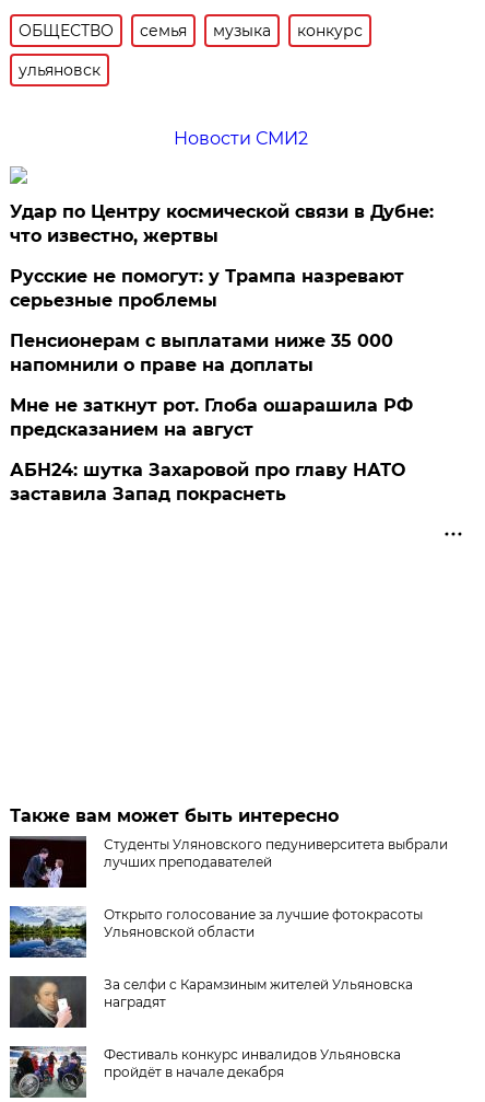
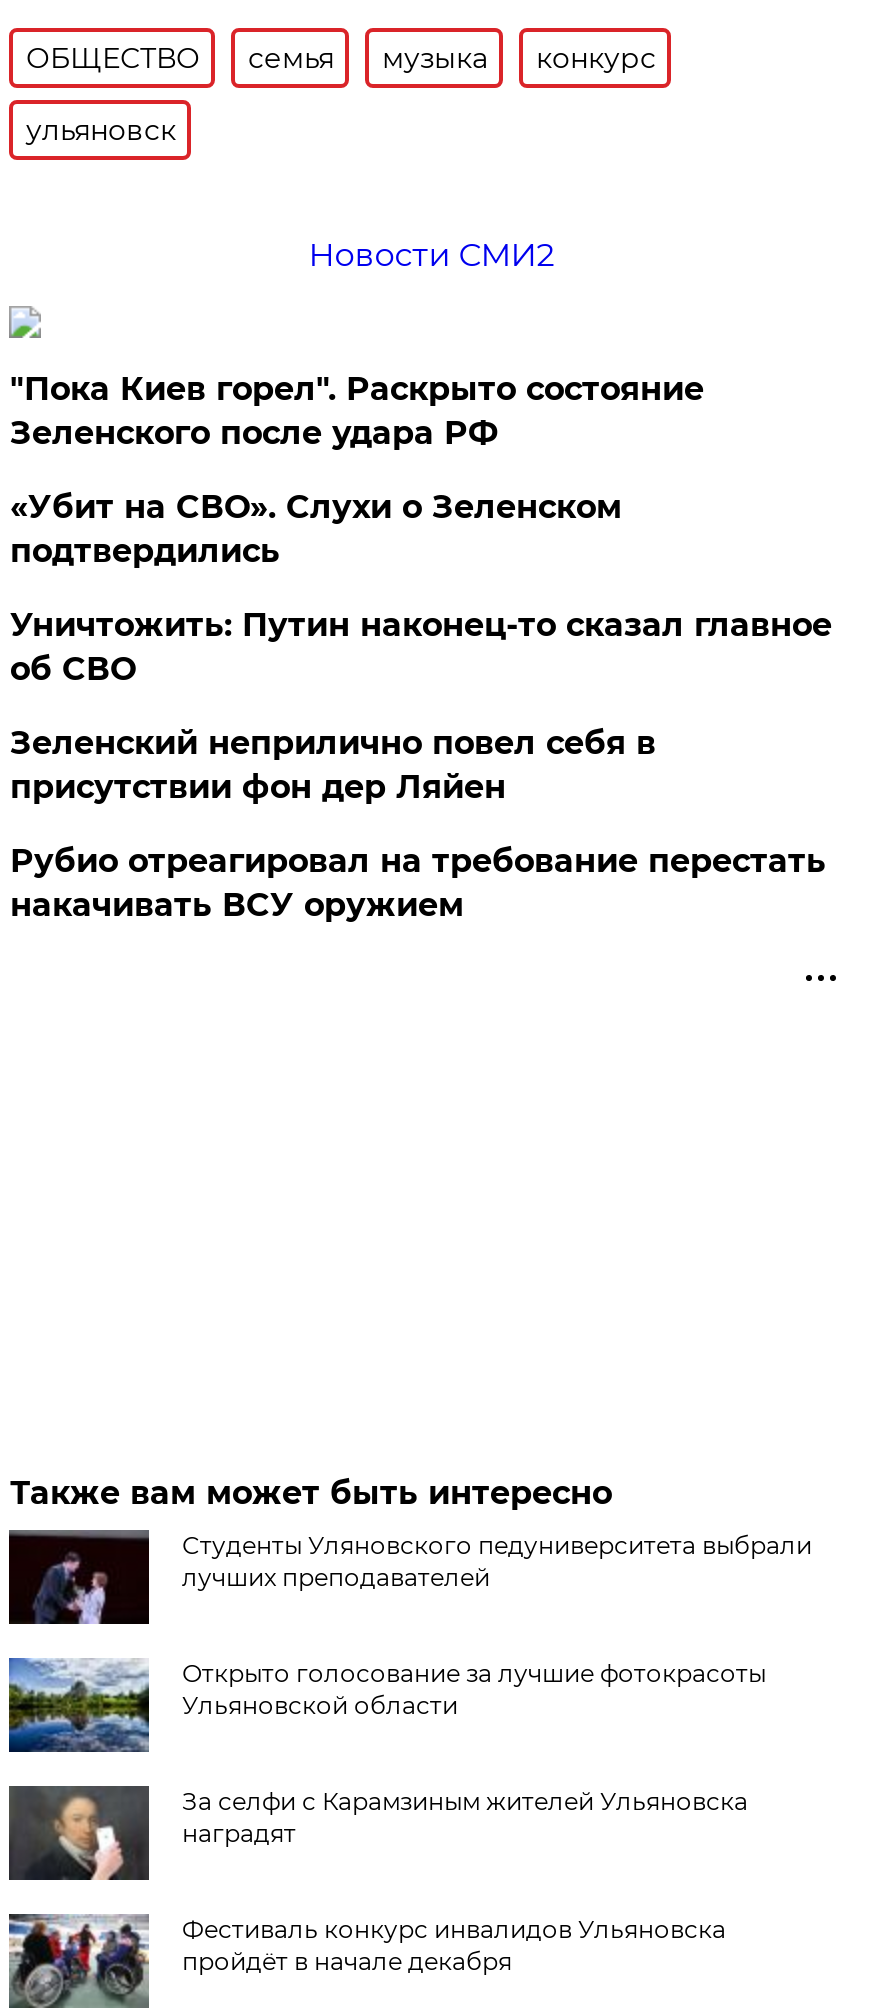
[10,201,434,246] Удар по Центру космической связи в Дубне: | что известно, жертвы -> [10,370,704,452] "Пока Киев горел". Раскрыто состояние | Зеленского после удара РФ
[10,266,405,311] Русские не помогут: у Трампа назревают | серьезные проблемы -> [10,488,622,570] «Убит на СВО». Слухи о Зеленском | подтвердились
[10,330,394,375] Пенсионерам с выплатами ниже 35 000 | напомнили о праве на доплаты -> [10,606,832,688] Уничтожить: Путин наконец-то сказал главное | об СВО
[10,395,413,440] Мне не заткнут рот. Глоба ошарашила РФ | предсказанием на август -> [10,724,656,806] Зеленский неприлично повел cебя в | присутствии фон дер Ляйен
[10,460,406,504] АБН24: шутка Захаровой про главу НАТО | заставила Запад покраснеть -> [10,842,826,924] Рубио отреагировал на требование перестать | накачивать ВСУ оружием

